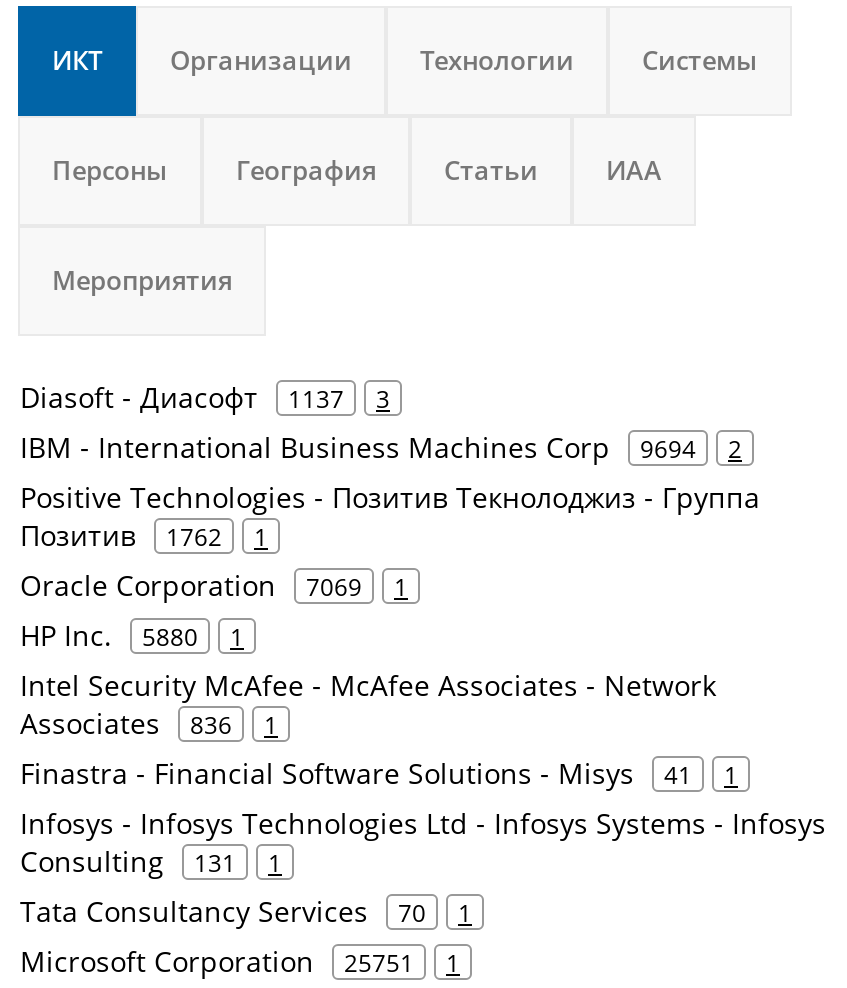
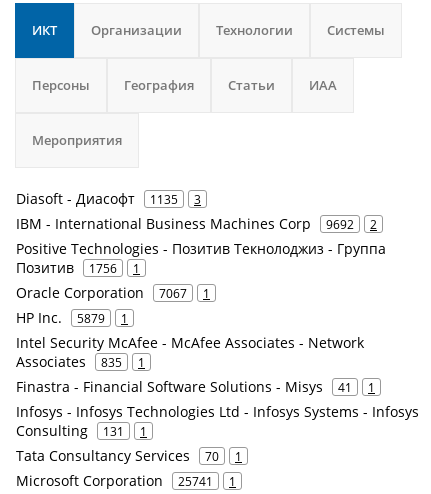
[20,378,390,416] Diasoft - Диасофт 1137 3 -> [16,189,201,208] Diasoft - Диасофт 1135 3
[20,428,742,466] IBM - International Business Machines Corp 9694 2 -> [16,214,377,233] IBM - International Business Machines Corp 9692 2
[20,516,268,554] Позитив 1762 1 -> [16,258,140,277] Позитив 1756 1
[20,566,408,604] Oracle Corporation 7069 1 -> [16,283,210,302] Oracle Corporation 7067 1
[20,616,244,654] HP Inc. 5880 1 -> [16,308,128,327] HP Inc. 5879 1
[20,704,278,742] Associates 836 1 -> [16,352,145,371] Associates 835 1
[20,942,460,980] Microsoft Corporation 25751 1 -> [16,471,236,490] Microsoft Corporation 25741 1

